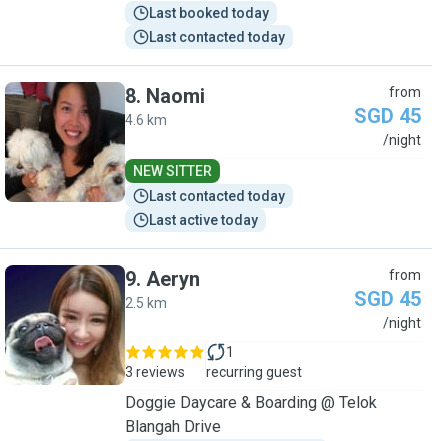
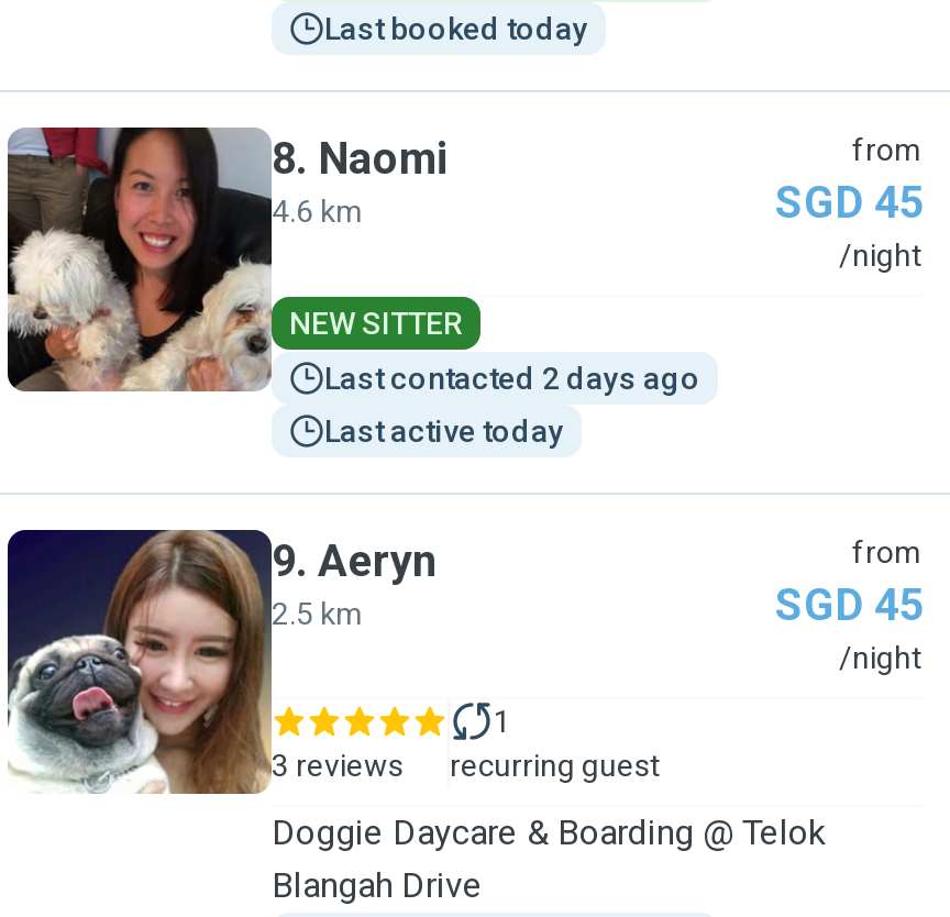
[149,29,285,45] Last contacted today -> none
[149,188,285,204] Last contacted today -> [324,361,700,396] Last contacted 2 days ago

